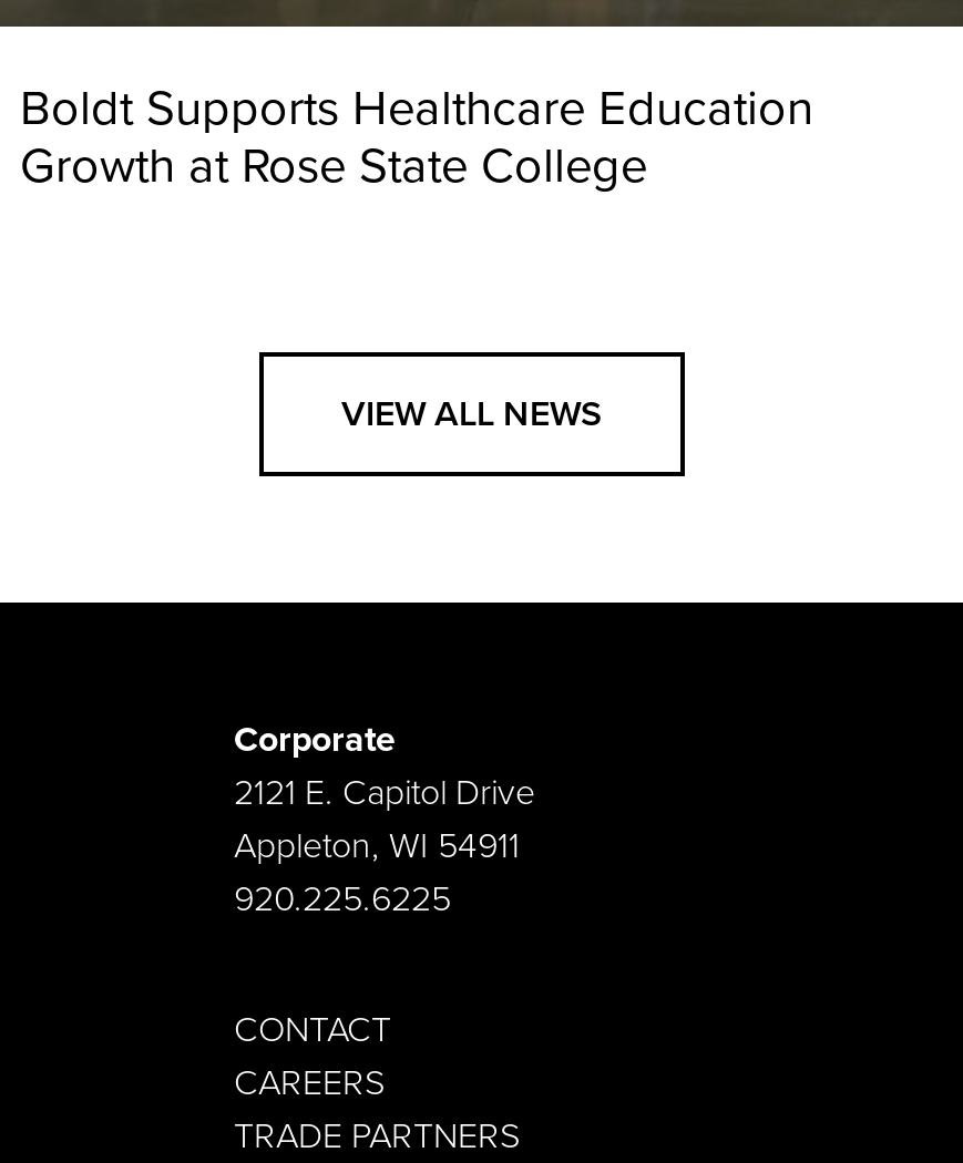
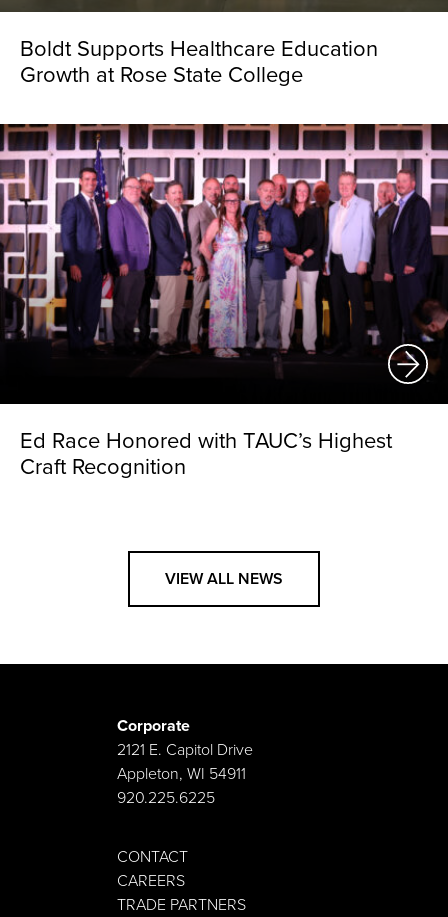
none -> [3,123,445,384] [image]
none -> [20,428,392,481] Ed Race Honored with TAUC’s Highest | Craft Recognition

